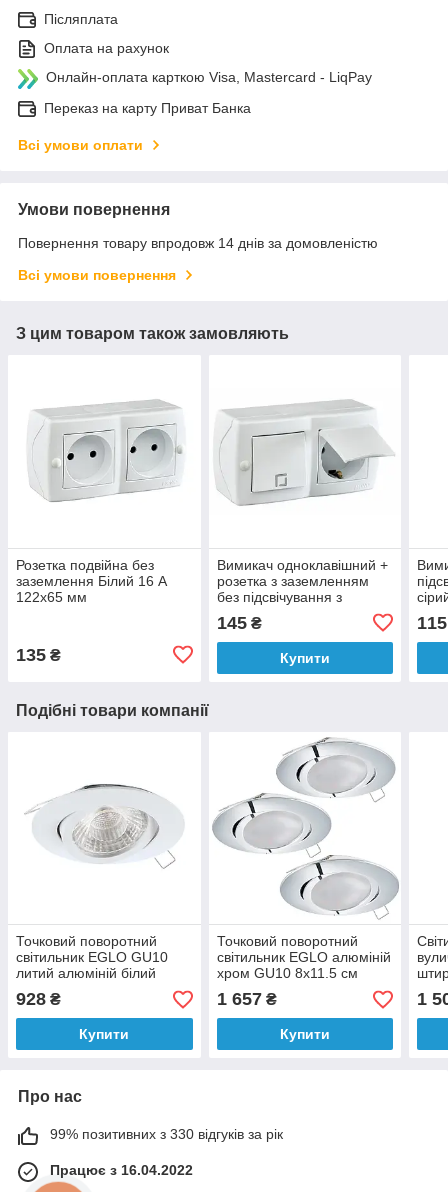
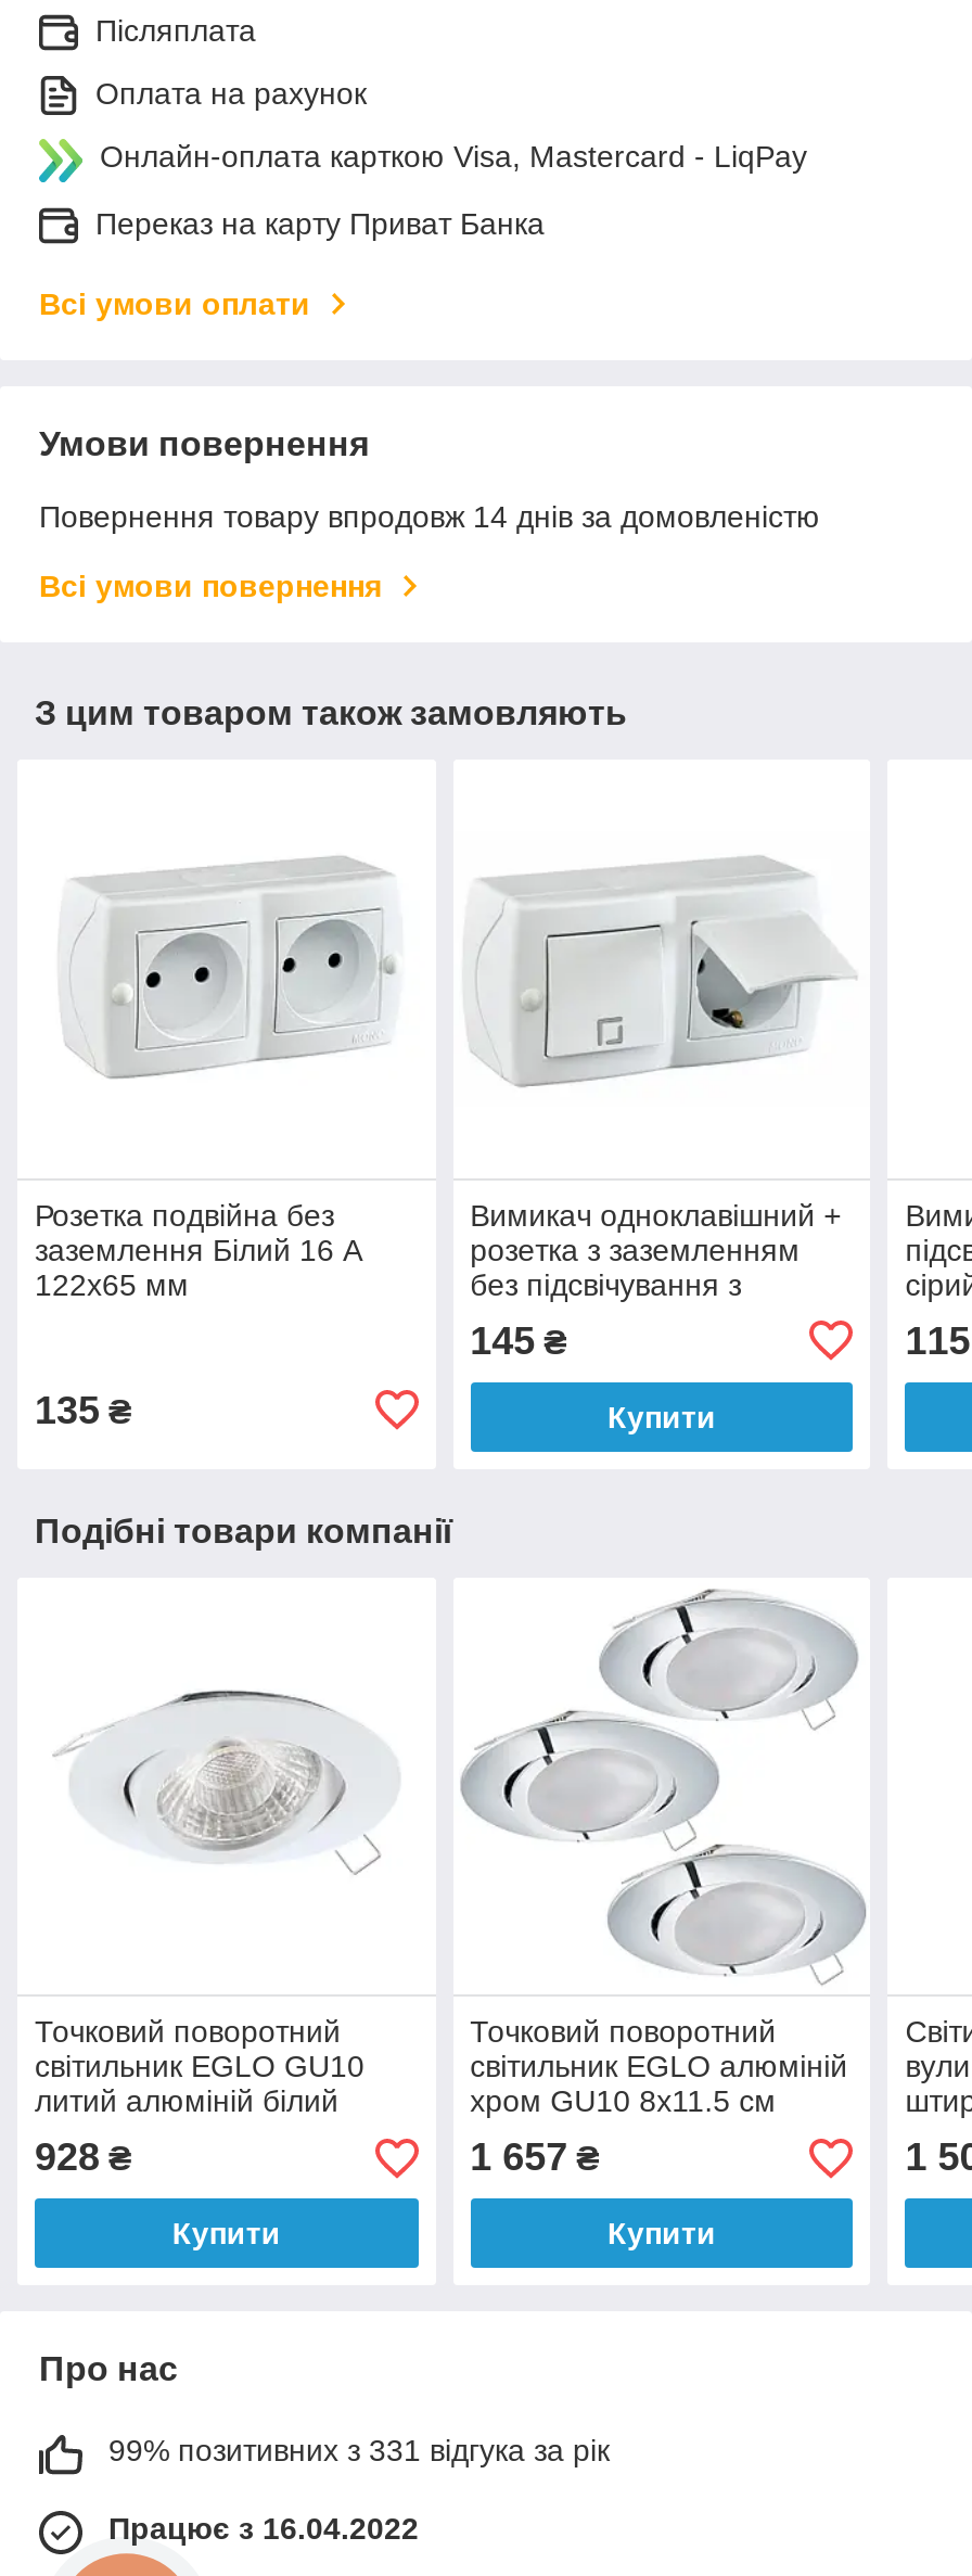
[50,1126,283,1142] 99% позитивних з 330 відгуків за рік -> [108,2434,610,2468] 99% позитивних з 331 відгука за рік

